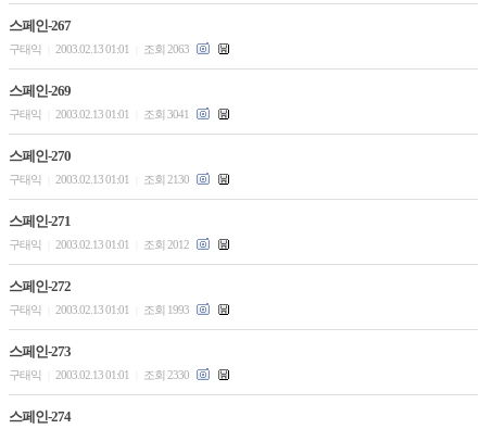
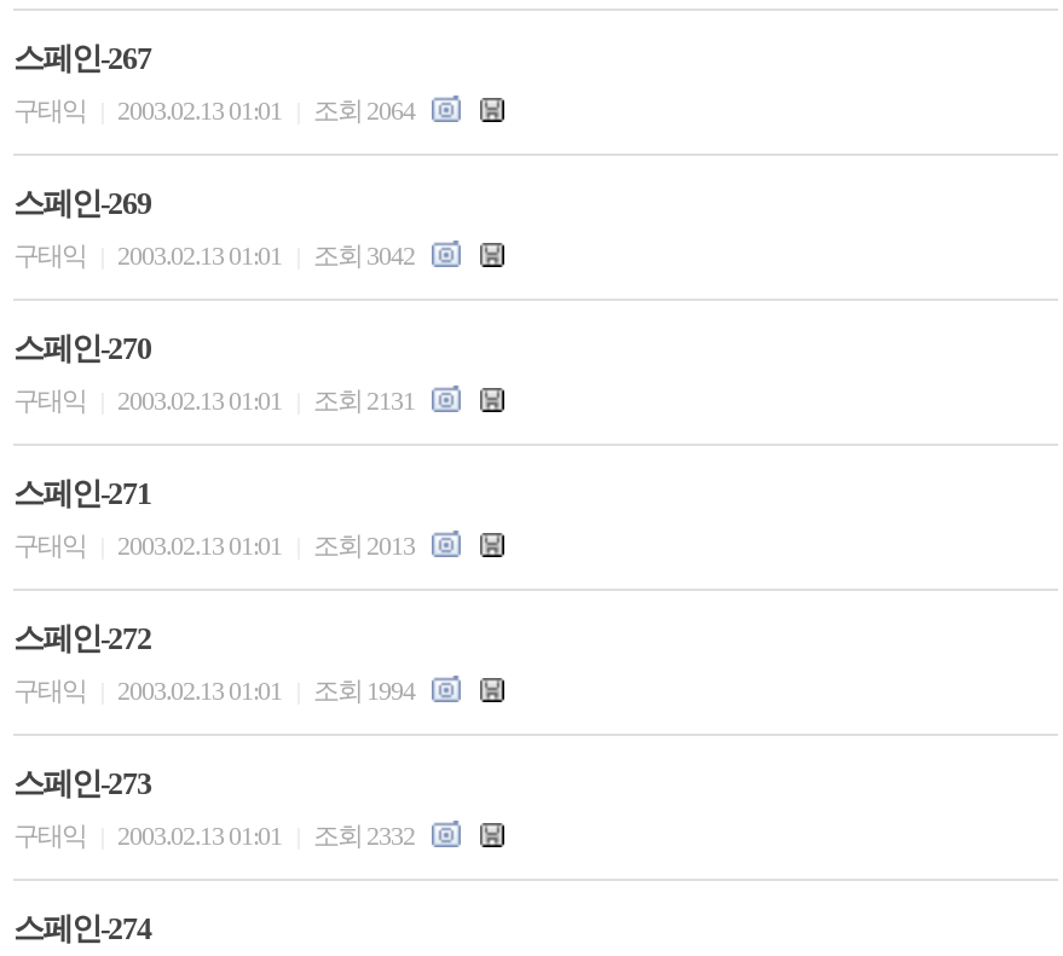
[9,42,191,55] 구태익 2003.02.13 01:01 조회 2063 -> [13,95,420,124] 구태익 2003.02.13 01:01 조회 2064
[9,108,191,121] 구태익 2003.02.13 01:01 조회 3041 -> [13,241,420,270] 구태익 2003.02.13 01:01 조회 3042
[9,173,191,186] 구태익 2003.02.13 01:01 조회 2130 -> [13,386,420,415] 구태익 2003.02.13 01:01 조회 2131
[9,238,191,251] 구태익 2003.02.13 01:01 조회 2012 -> [13,531,420,560] 구태익 2003.02.13 01:01 조회 2013
[9,303,191,316] 구태익 2003.02.13 01:01 조회 1993 -> [13,676,420,705] 구태익 2003.02.13 01:01 조회 1994
[9,368,191,381] 구태익 2003.02.13 01:01 조회 2330 -> [13,821,420,850] 구태익 2003.02.13 01:01 조회 2332

